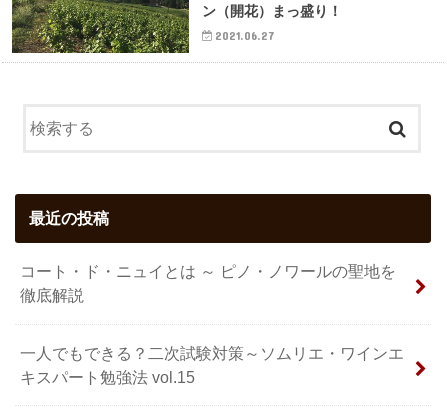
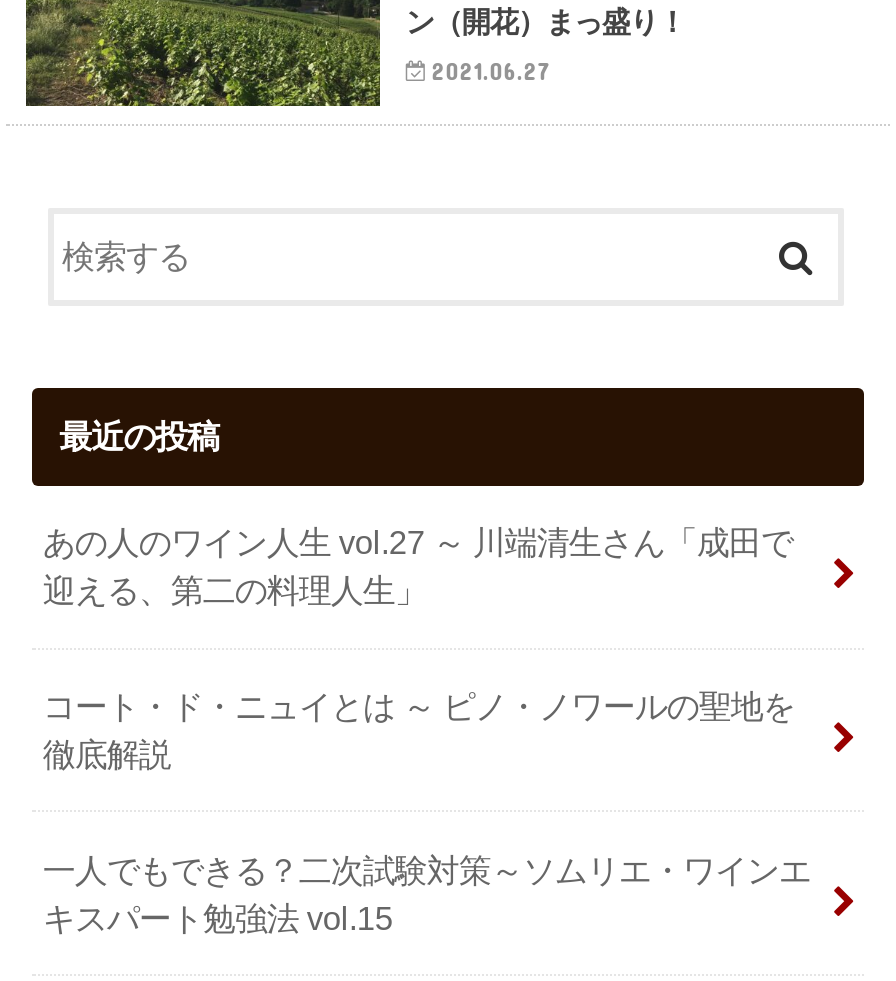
none -> [43,524,793,608] あの人のワイン人生 vol.27 ～ 川端清生さん「成田で | 迎える、第二の料理人生」

